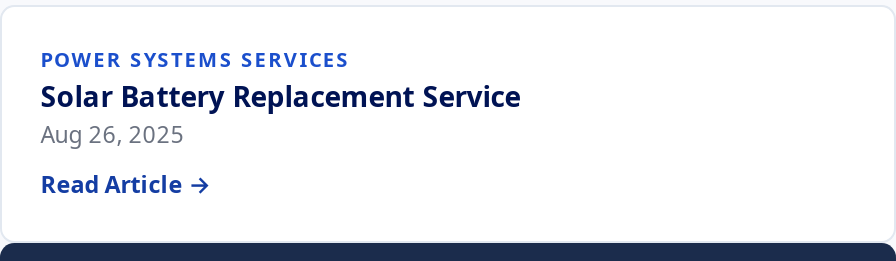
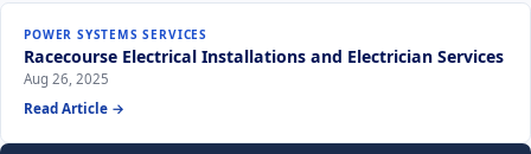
[40,76,520,114] Solar Battery Replacement Service -> [24,44,504,67] Racecourse Electrical Installations and Electrician Services

